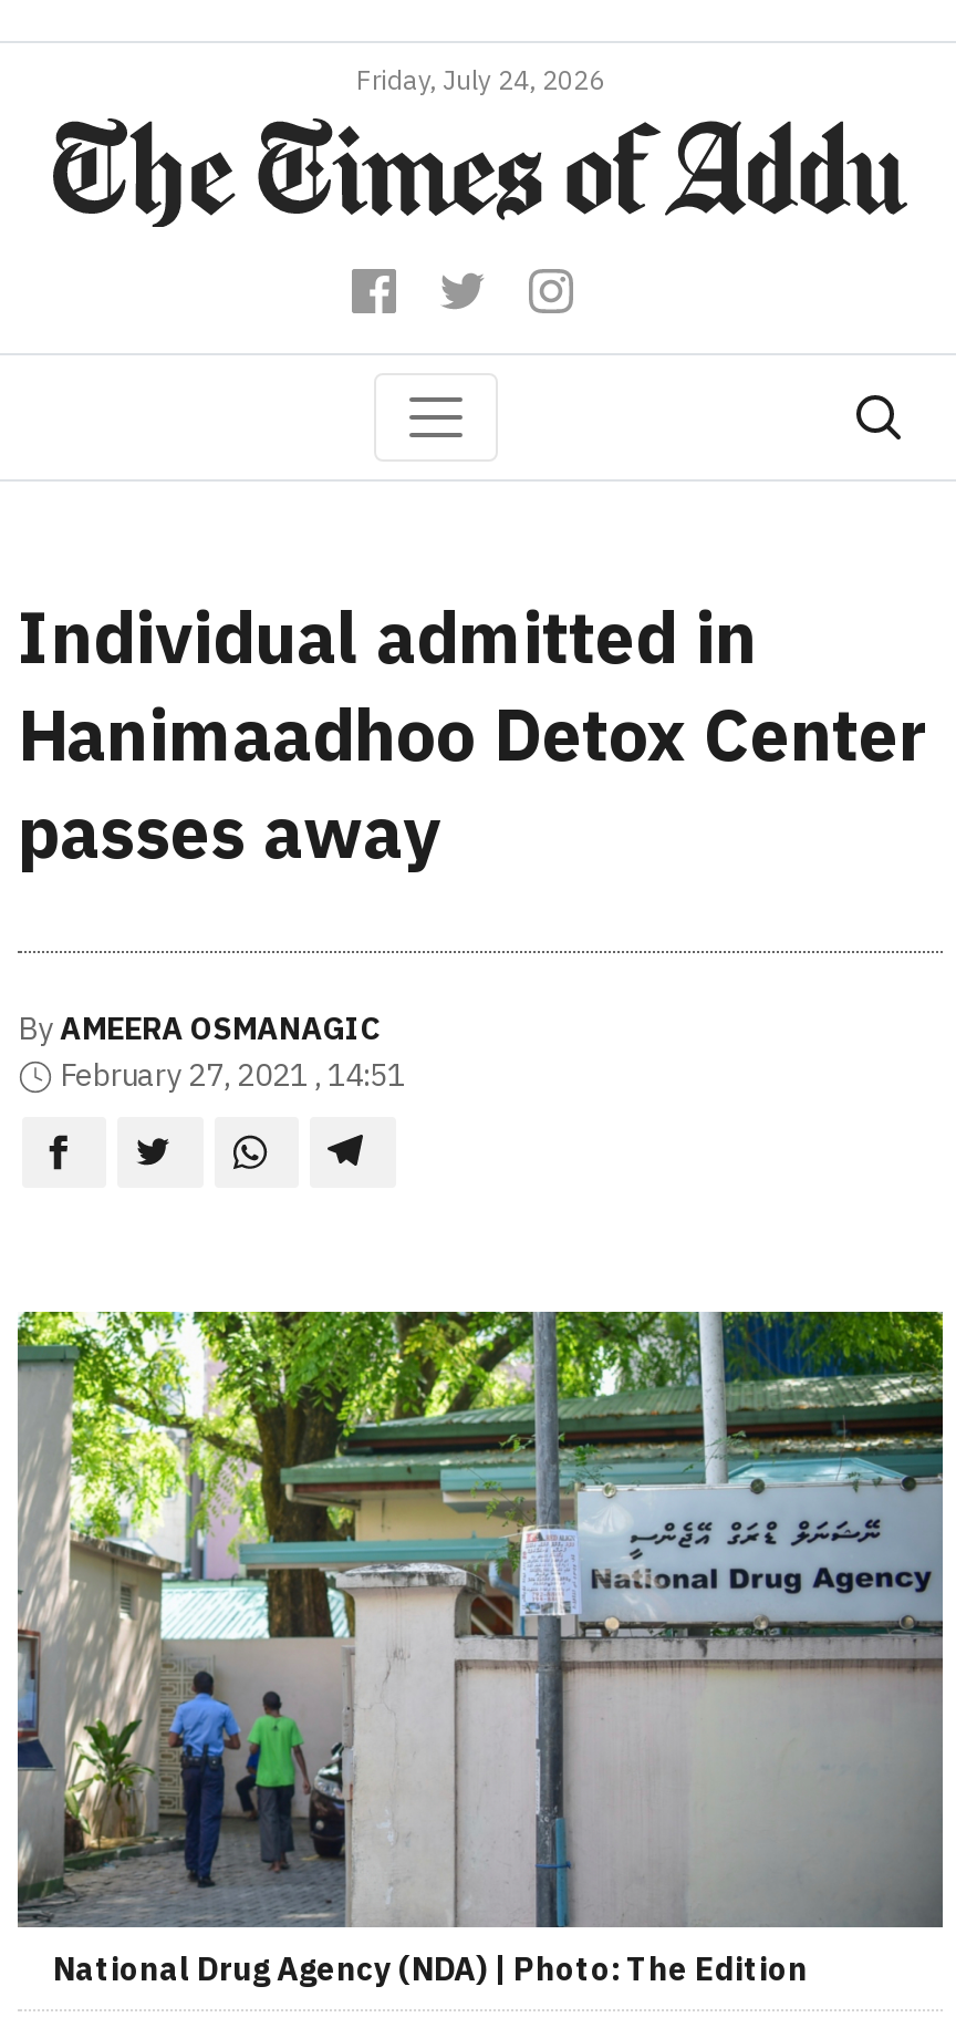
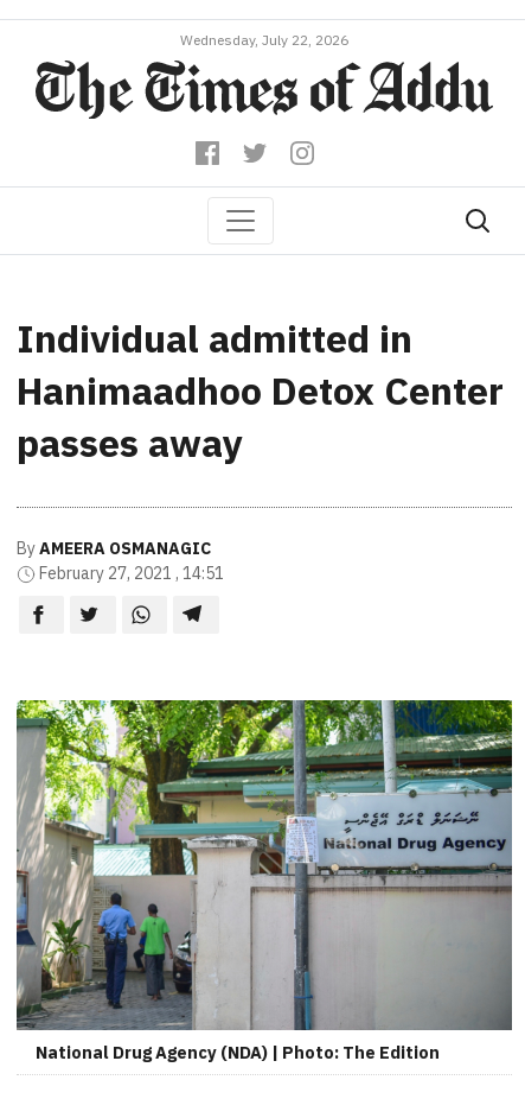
[356,63,604,96] Friday, July 24, 2026 -> [180,31,348,49] Wednesday, July 22, 2026

